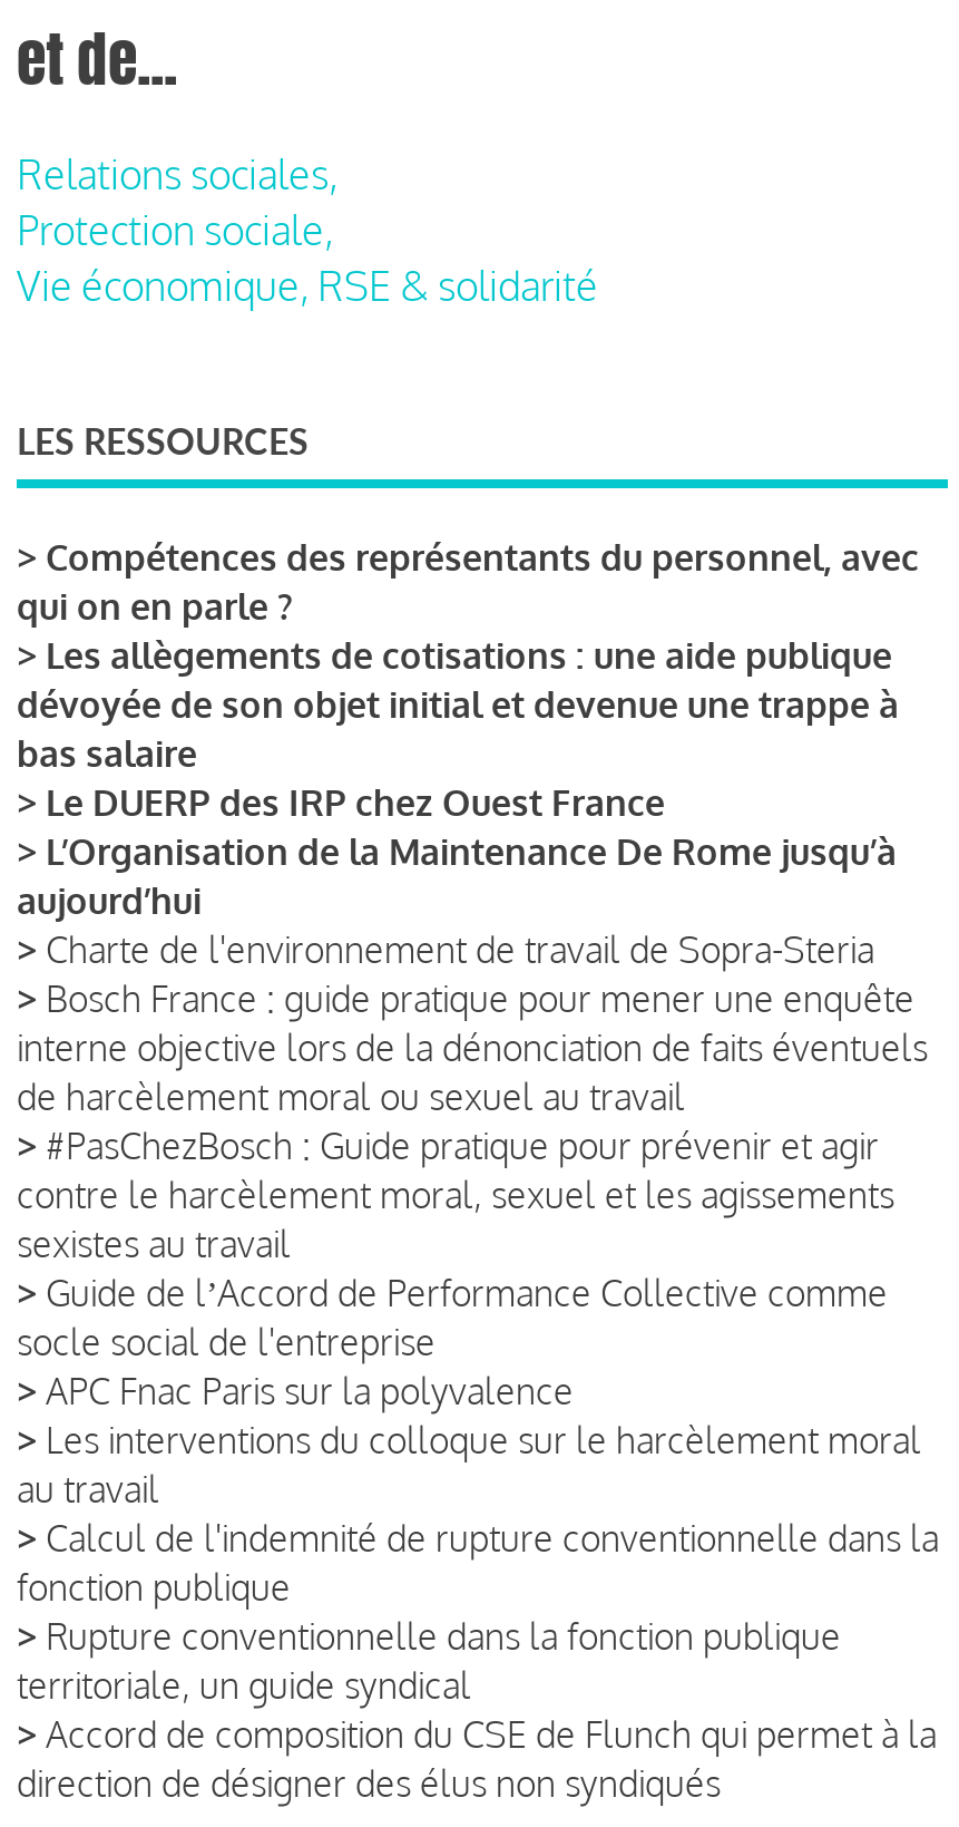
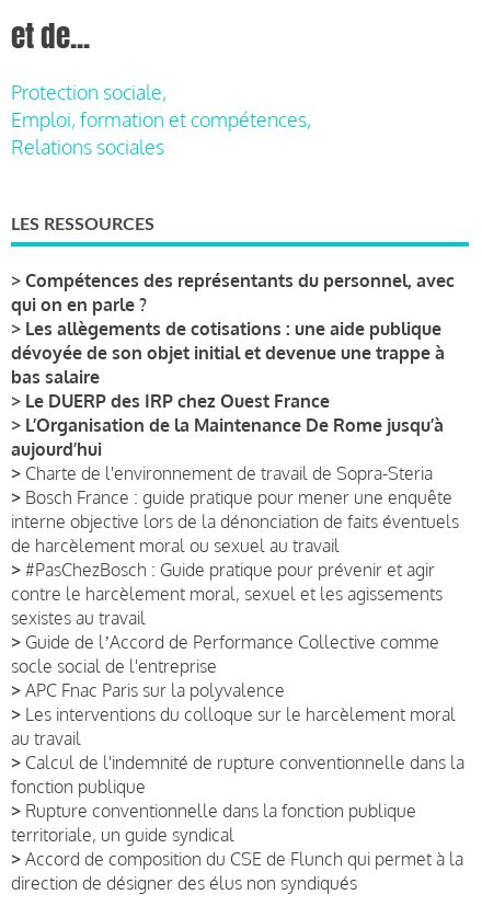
[17,149,337,198] Relations sociales, -> none
moved [17,205,333,254] -> [11,80,167,104]: Protection sociale,
[17,260,598,309] Vie économique, RSE & solidarité -> [11,107,311,159] Emploi, formation et compétences, | Relations sociales

